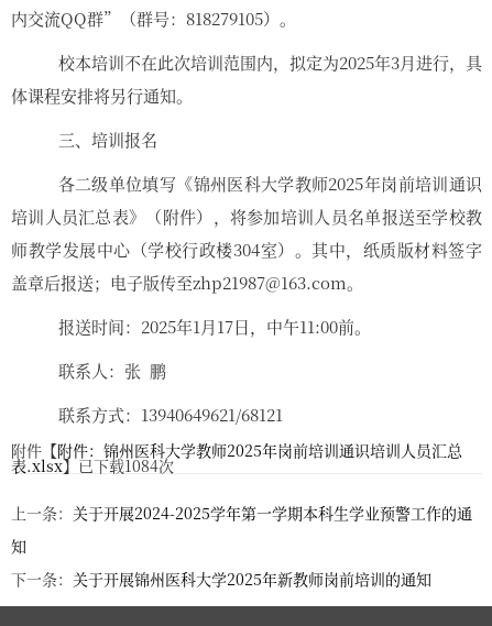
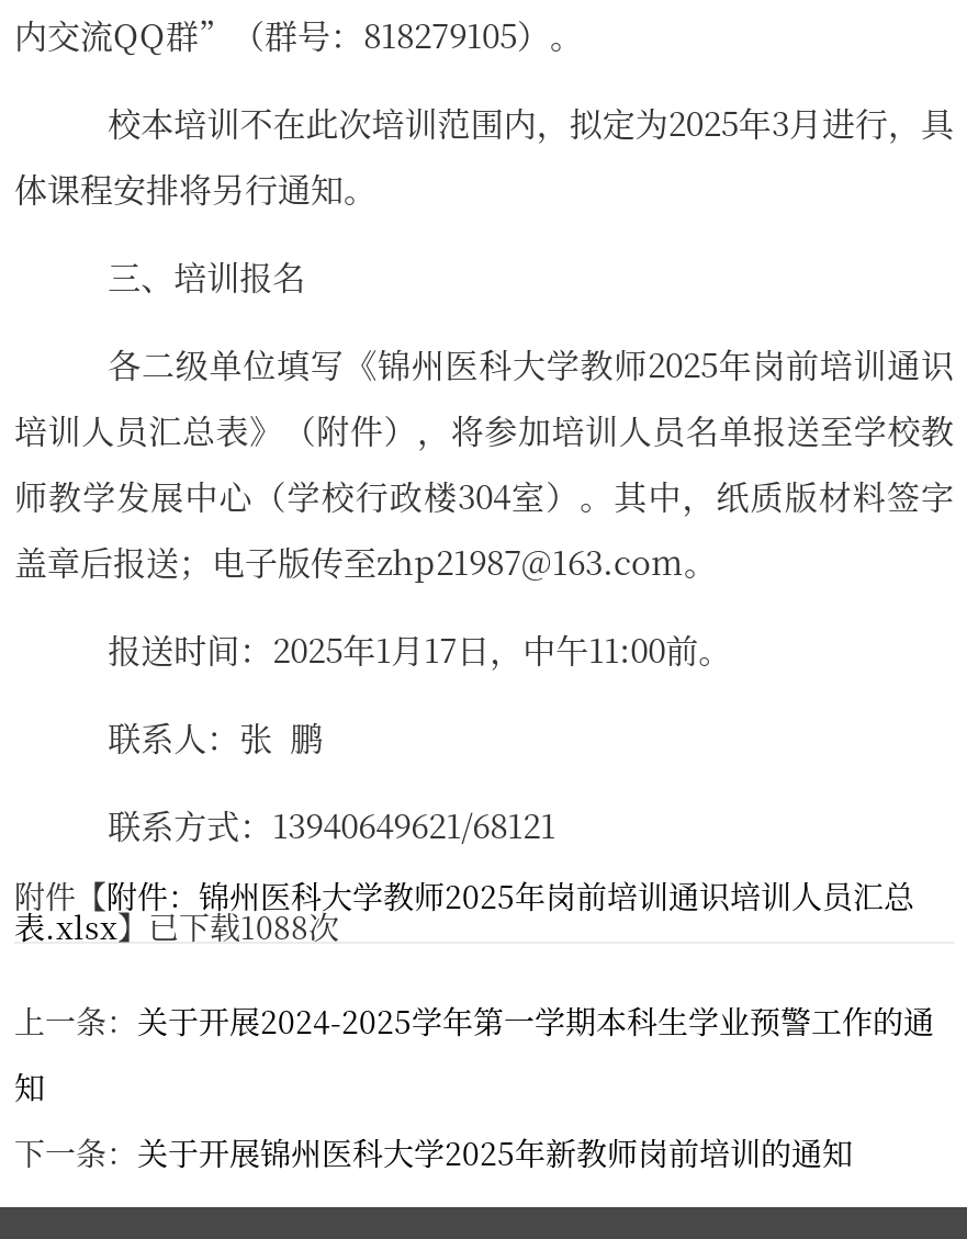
[11,454,174,476] 表.xlsx】已下载1084次 -> [14,904,339,948] 表.xlsx】已下载1088次

